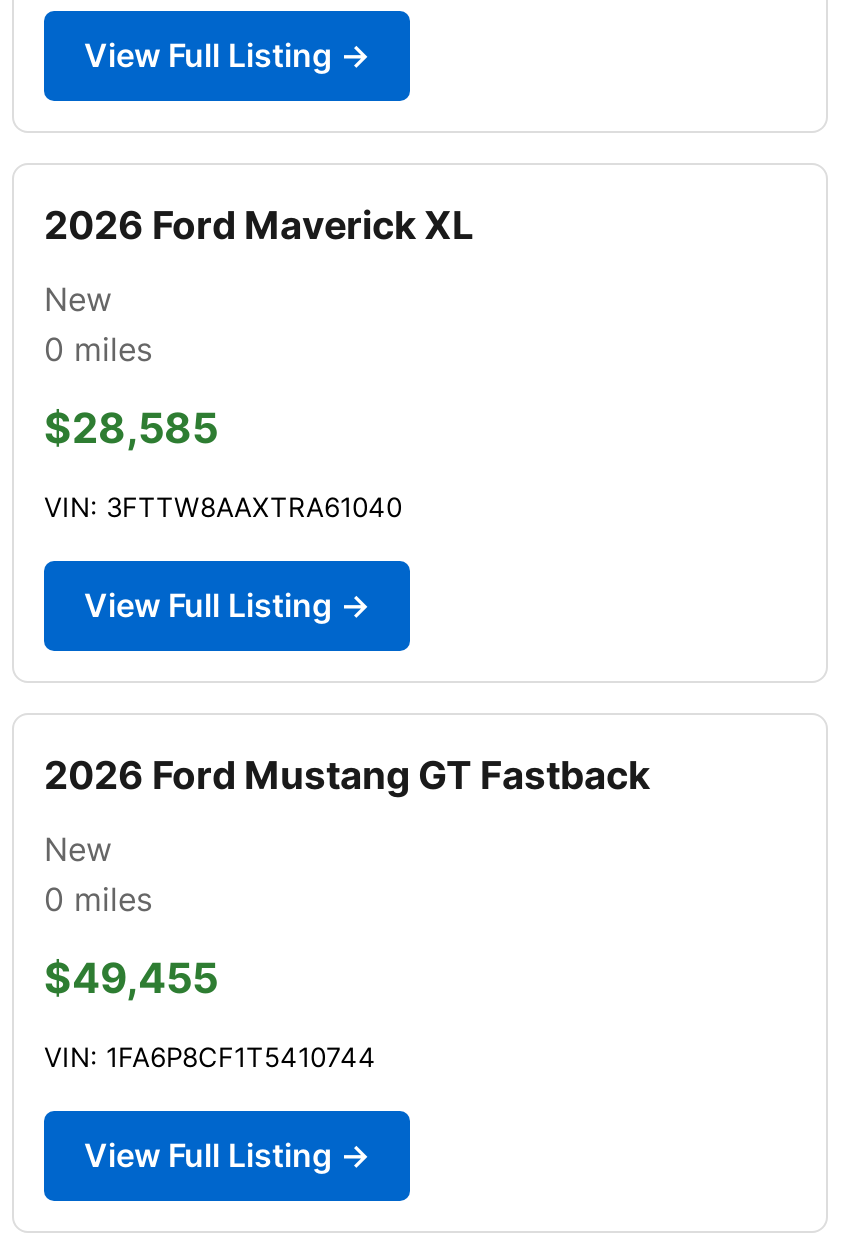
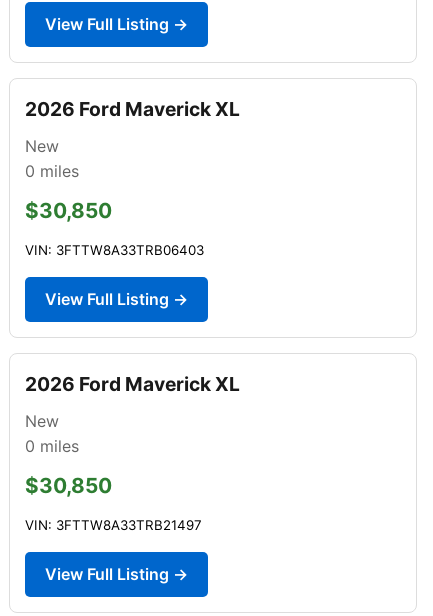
[44,403,218,453] $28,585 -> [25,198,112,223] $30,850
[44,491,402,523] VIN: 3FTTW8AAXTRA61040 -> [25,242,204,258] VIN: 3FTTW8A33TRB06403
[44,751,650,799] 2026 Ford Mustang GT Fastback -> [25,372,240,396] 2026 Ford Maverick XL
[44,953,218,1003] $49,455 -> [25,473,112,498] $30,850
[44,1041,376,1073] VIN: 1FA6P8CF1T5410744 -> [25,517,202,533] VIN: 3FTTW8A33TRB21497

